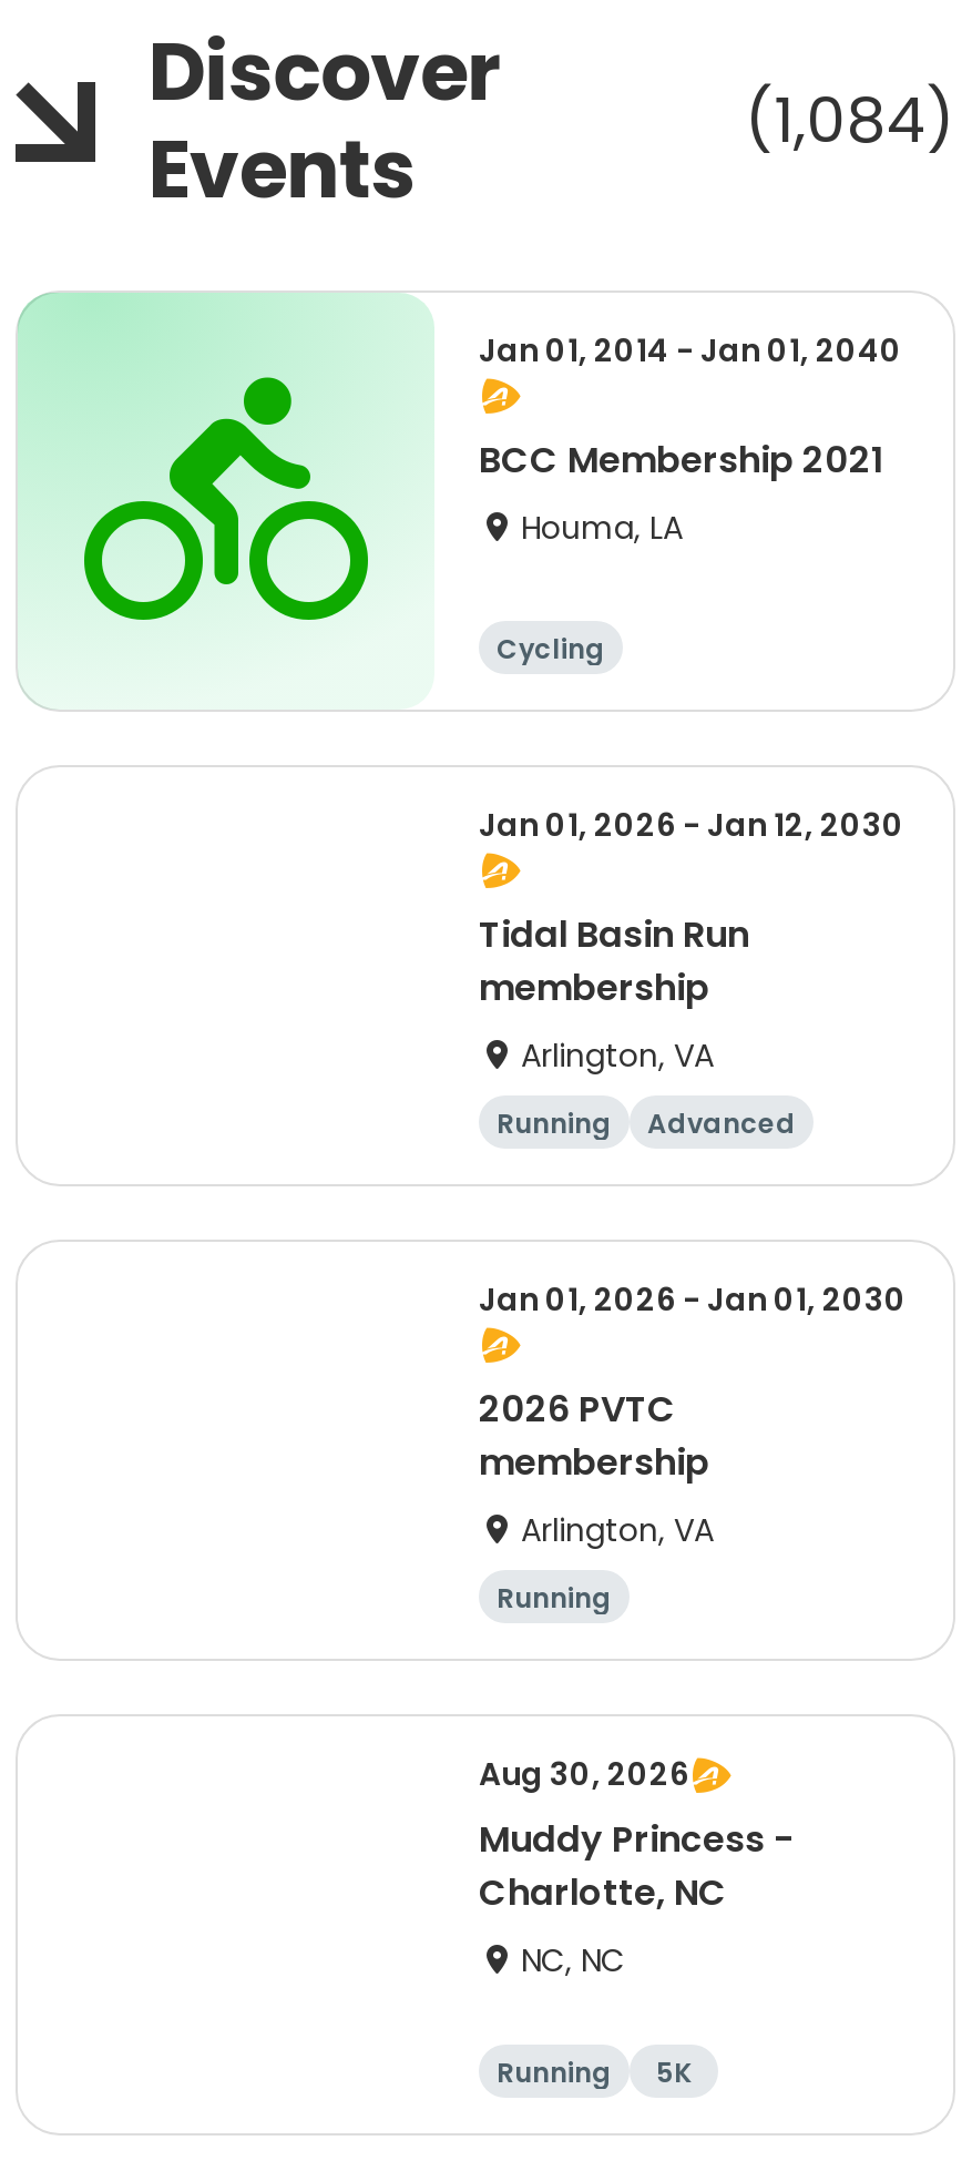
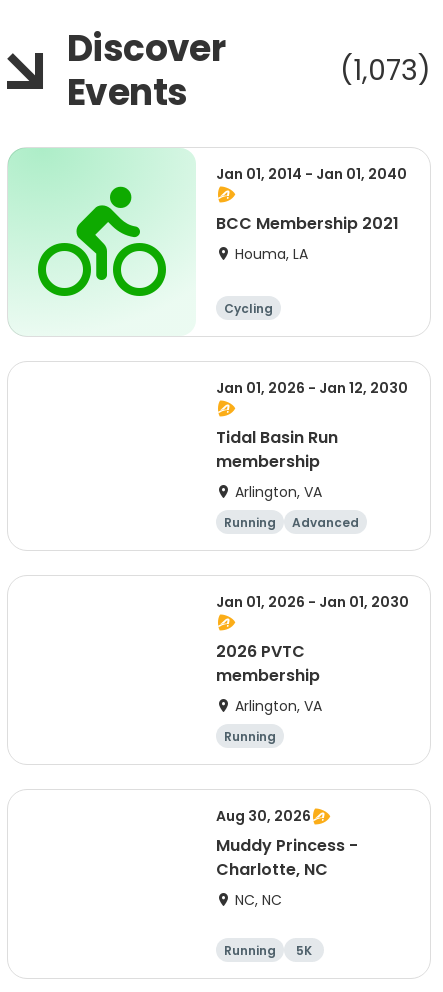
[745,78,955,164] (1,084) -> [340,51,431,90] (1,073)

